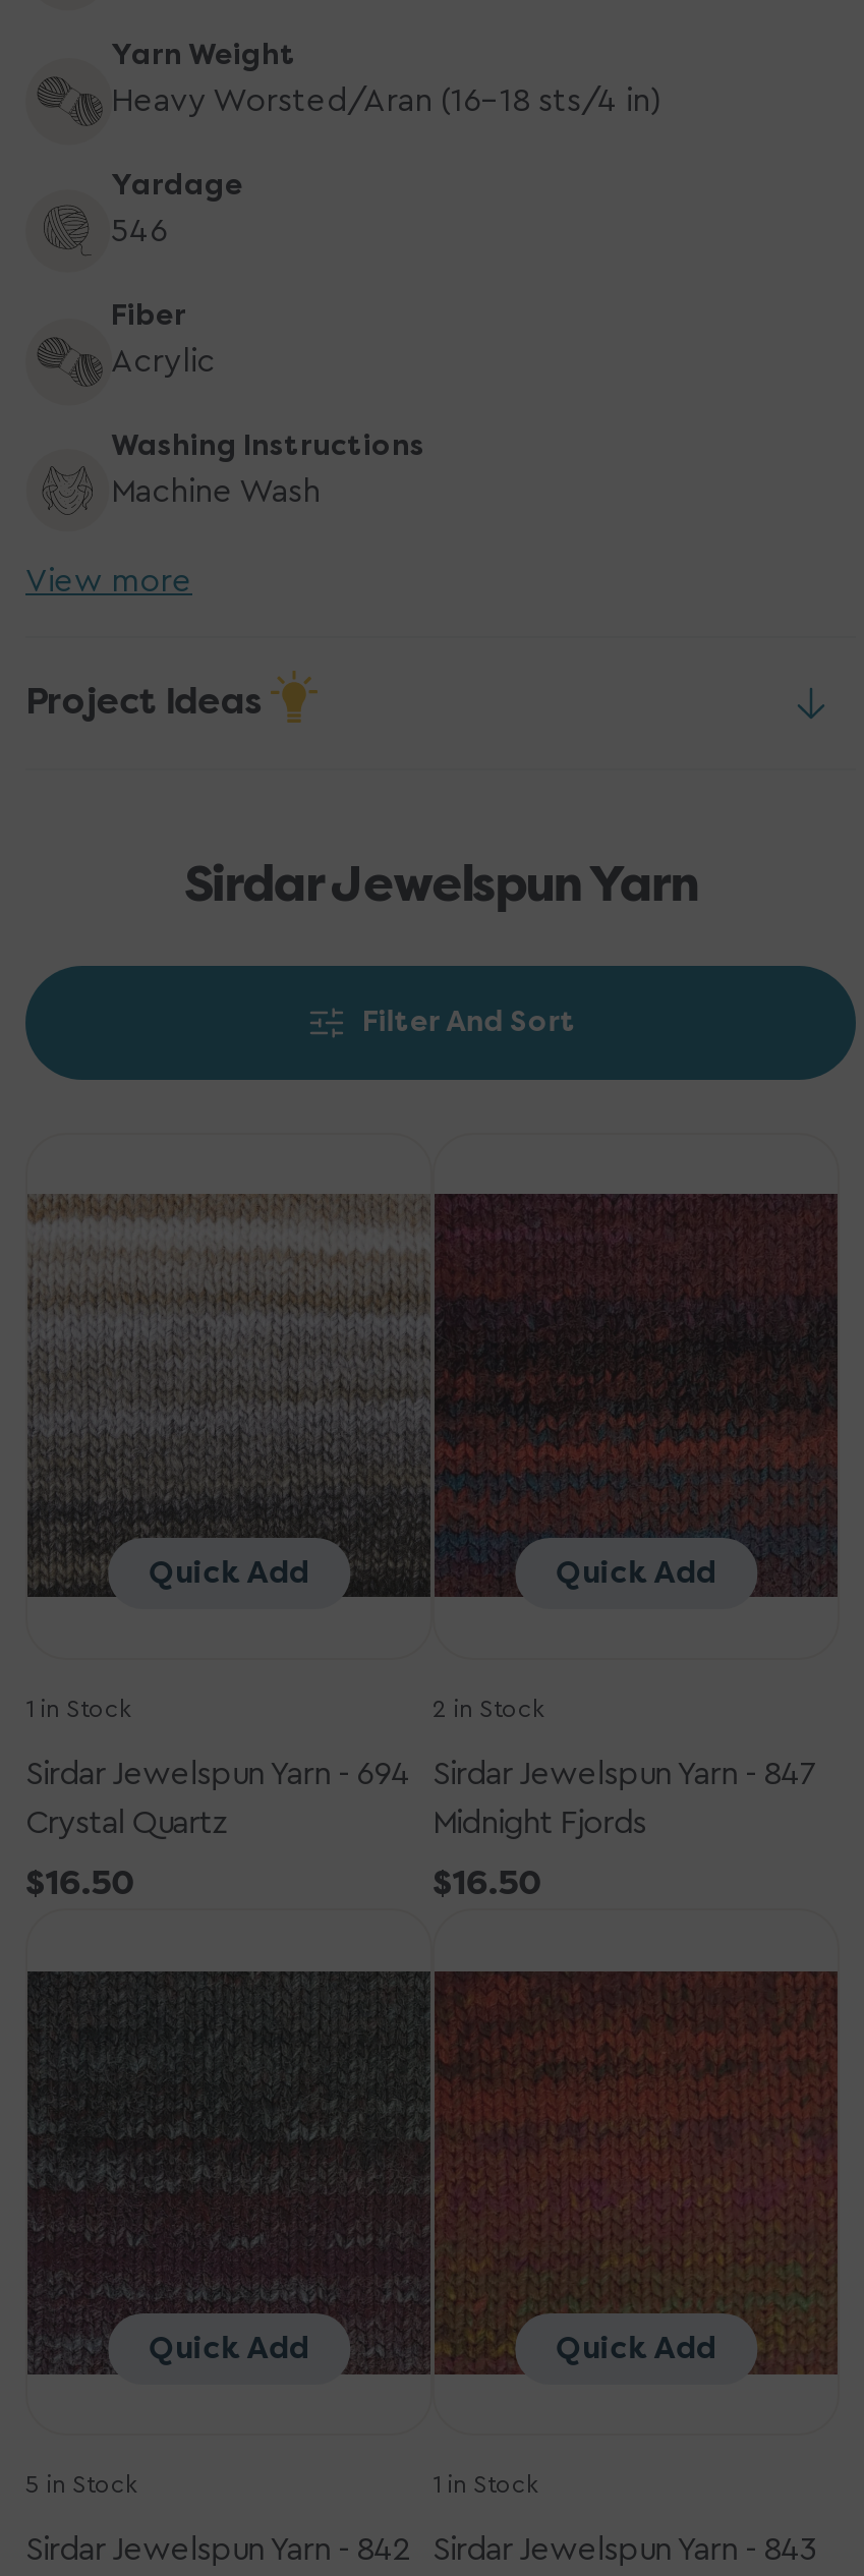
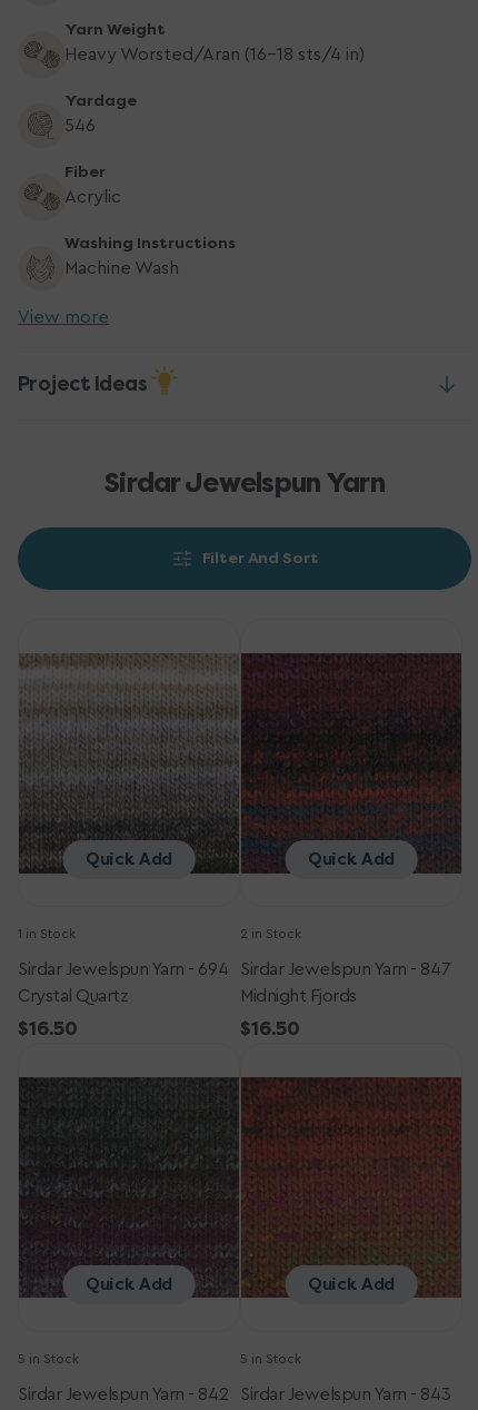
[433,2473,538,2497] 1 in Stock -> [240,1352,301,1365] 5 in Stock

